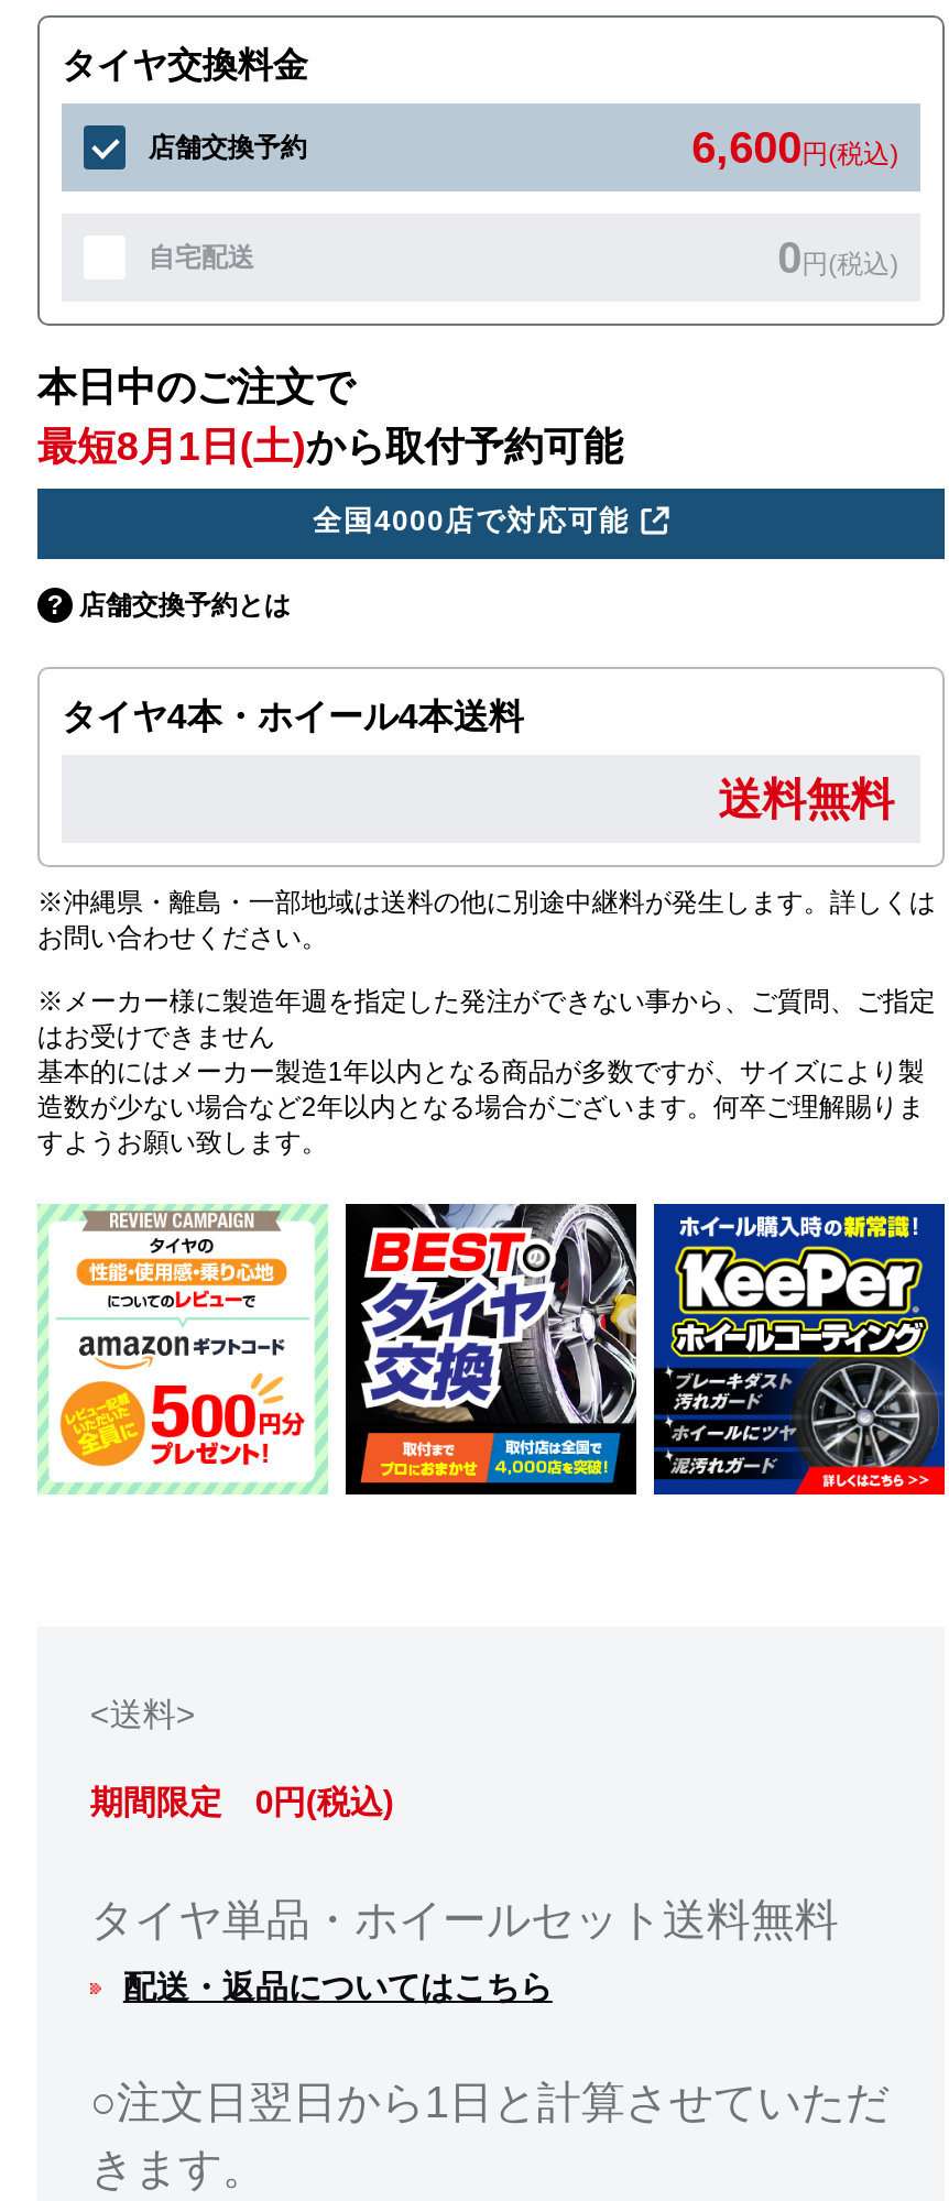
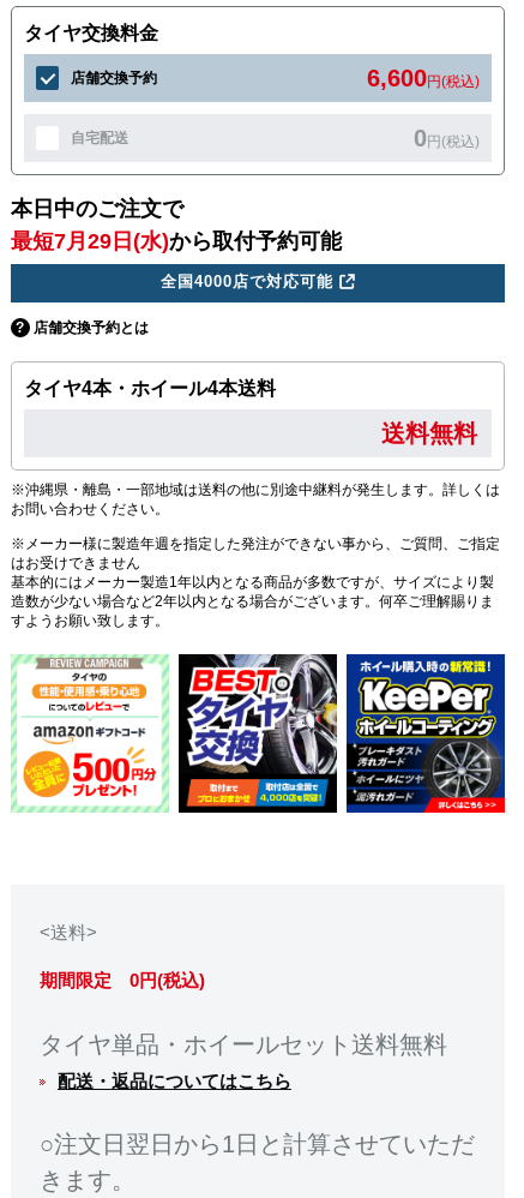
[37,425,623,469] 最短8月1日(土)から取付予約可能 -> [11,229,342,253] 最短7月29日(水)から取付予約可能

